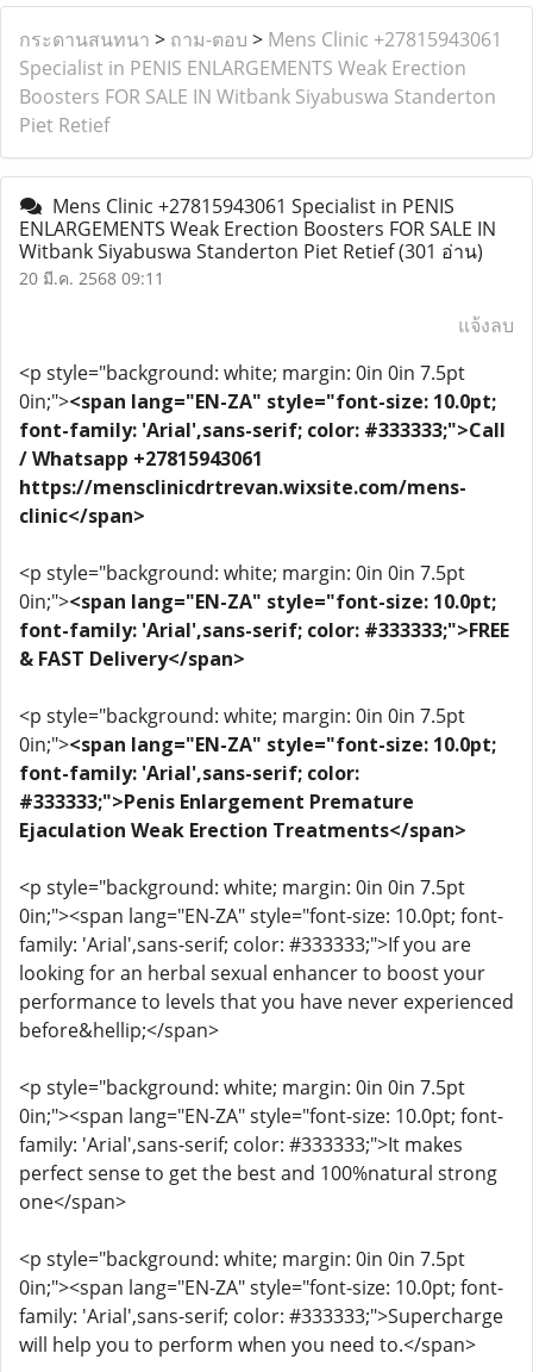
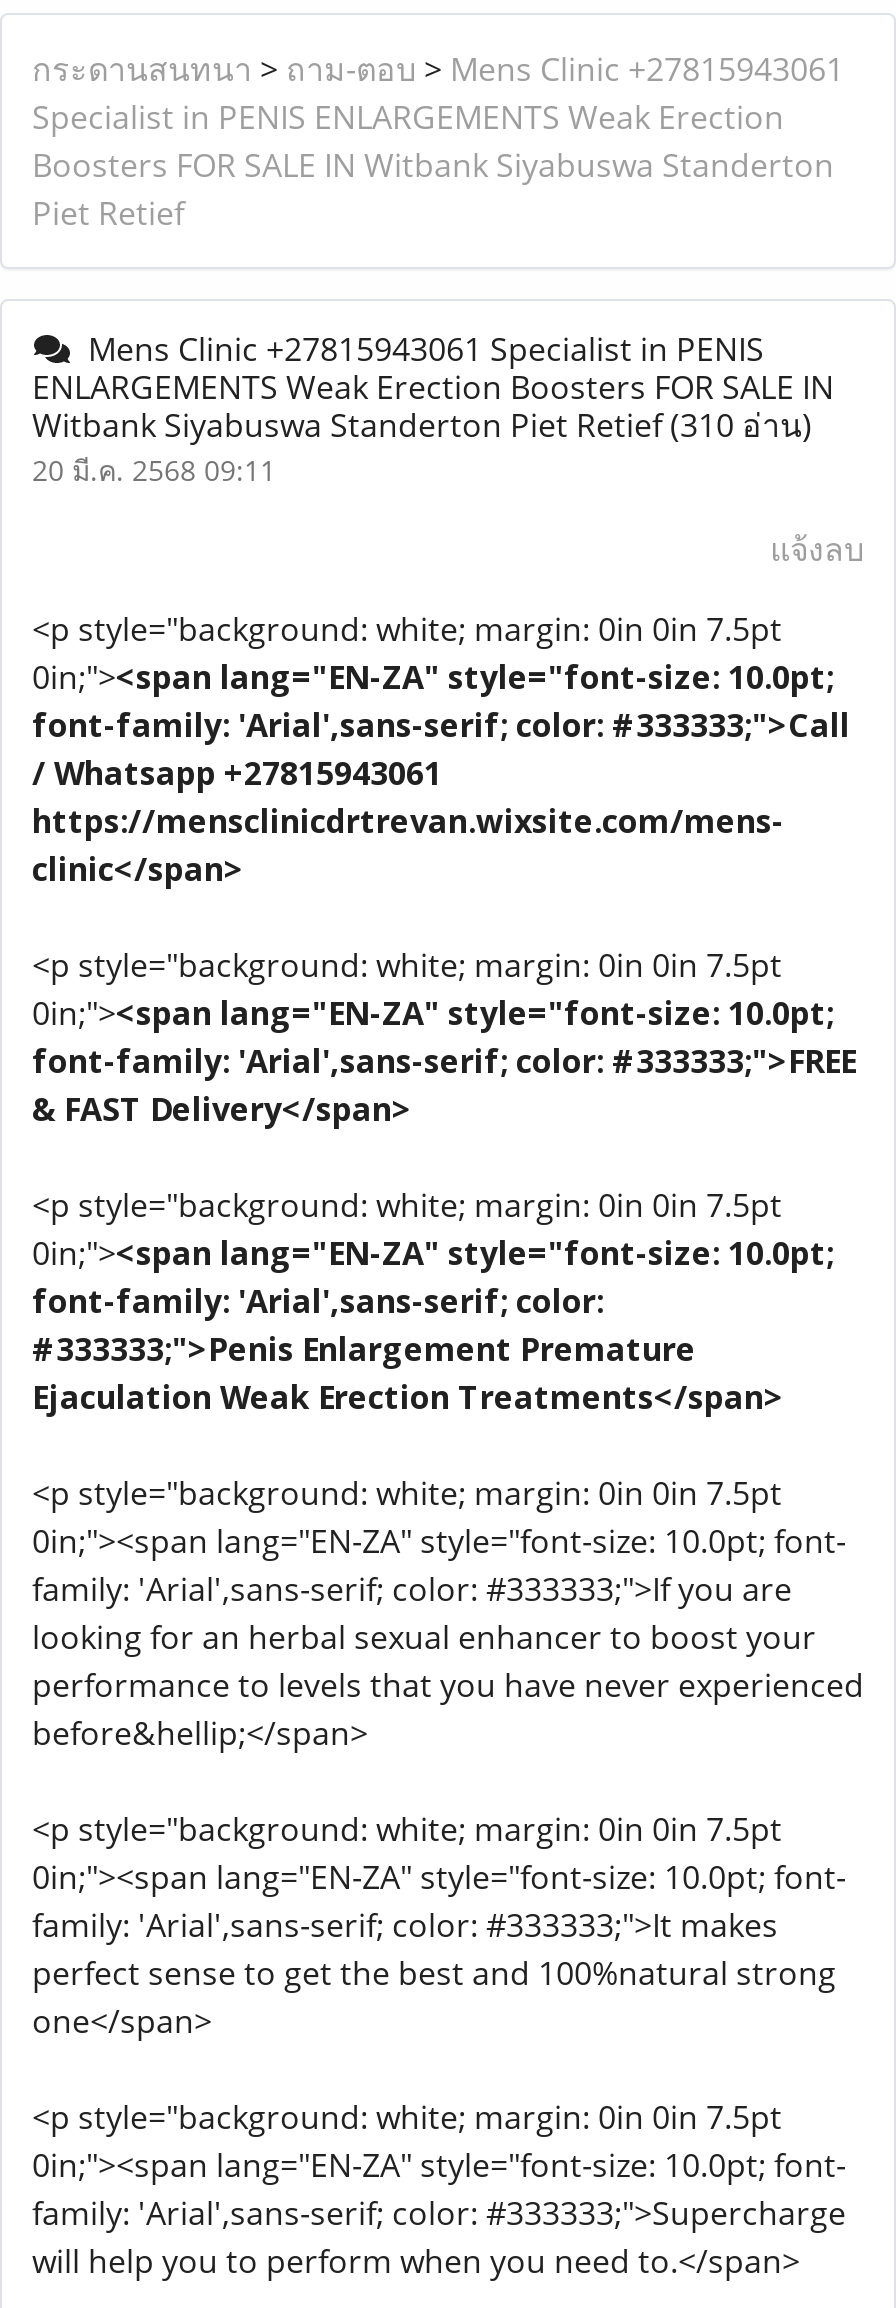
[19,238,483,264] Witbank Siyabuswa Standerton Piet Retief(301 อ่าน) -> [32,403,812,447] Witbank Siyabuswa Standerton Piet Retief(310 อ่าน)

